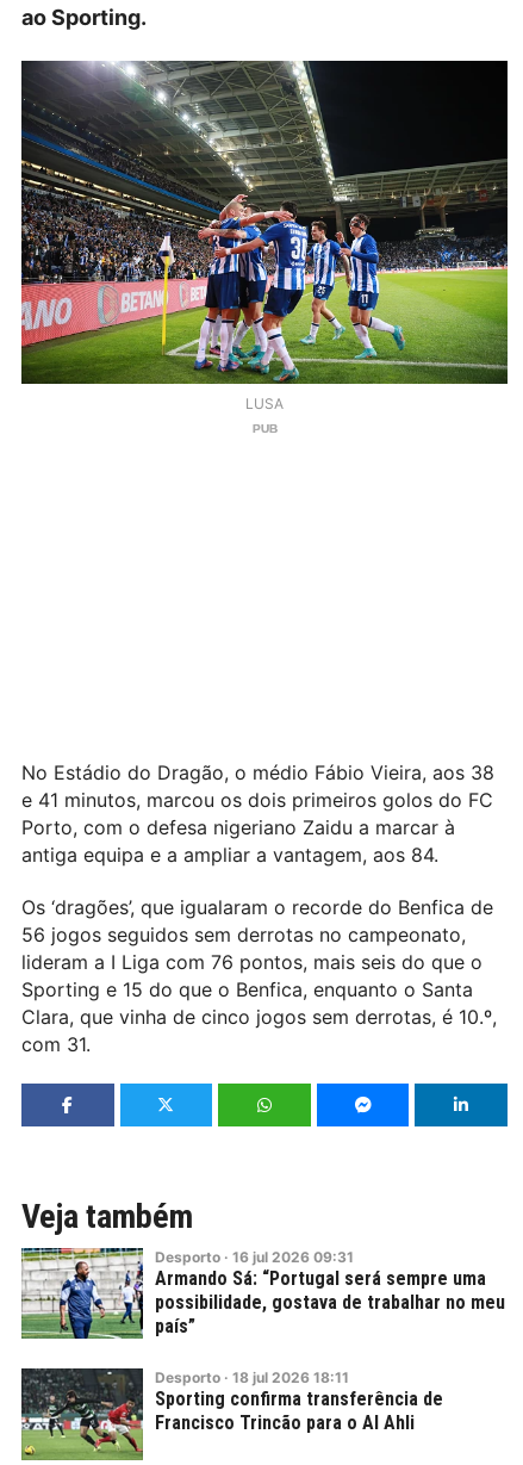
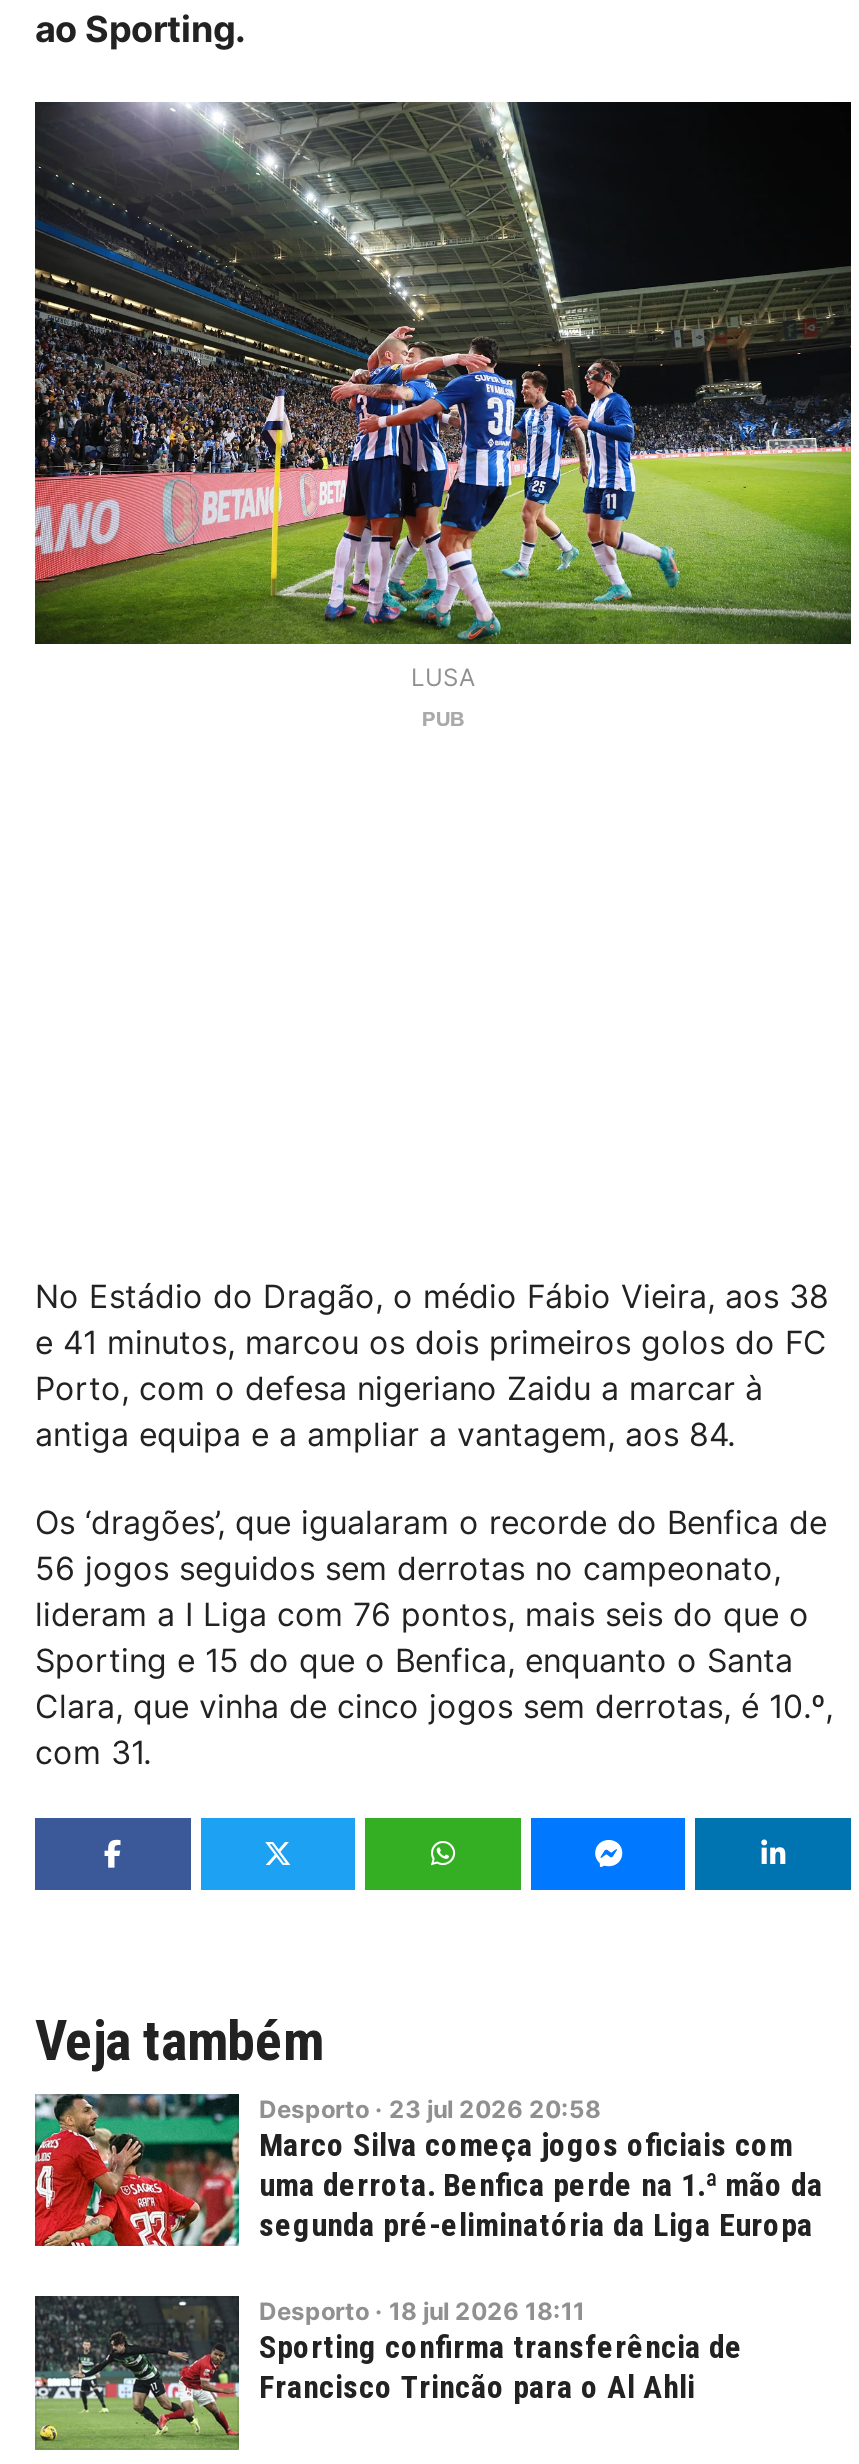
[20,1247,505,1340] [image] | Desporto · 16 jul 2026 09:31 | Armando Sá: “Portugal será sempre uma | possibilidade, gostava de trabalhar no meu | país” -> [33,2092,823,2248] [image] | Desporto · 23 jul 2026 20:58 | Marco Silva começa jogos oficiais com | uma derrota. Benfica perde na 1.ª mão da | segunda pré-eliminatória da Liga Europa

